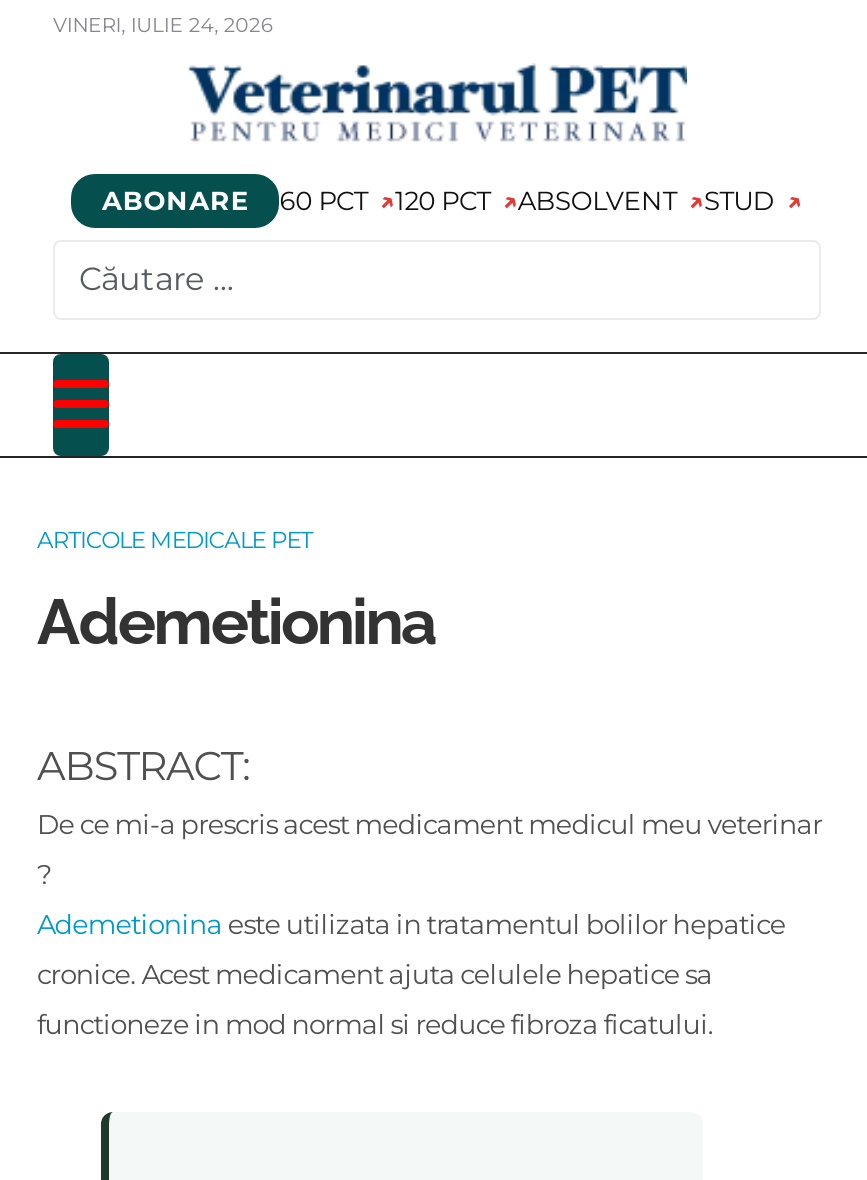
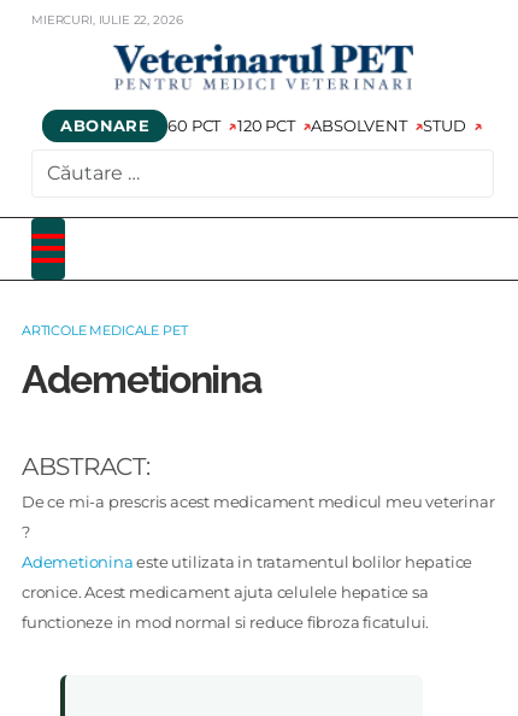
[53,12,272,38] VINERI, IULIE 24, 2026 -> [31,12,182,28] MIERCURI, IULIE 22, 2026

